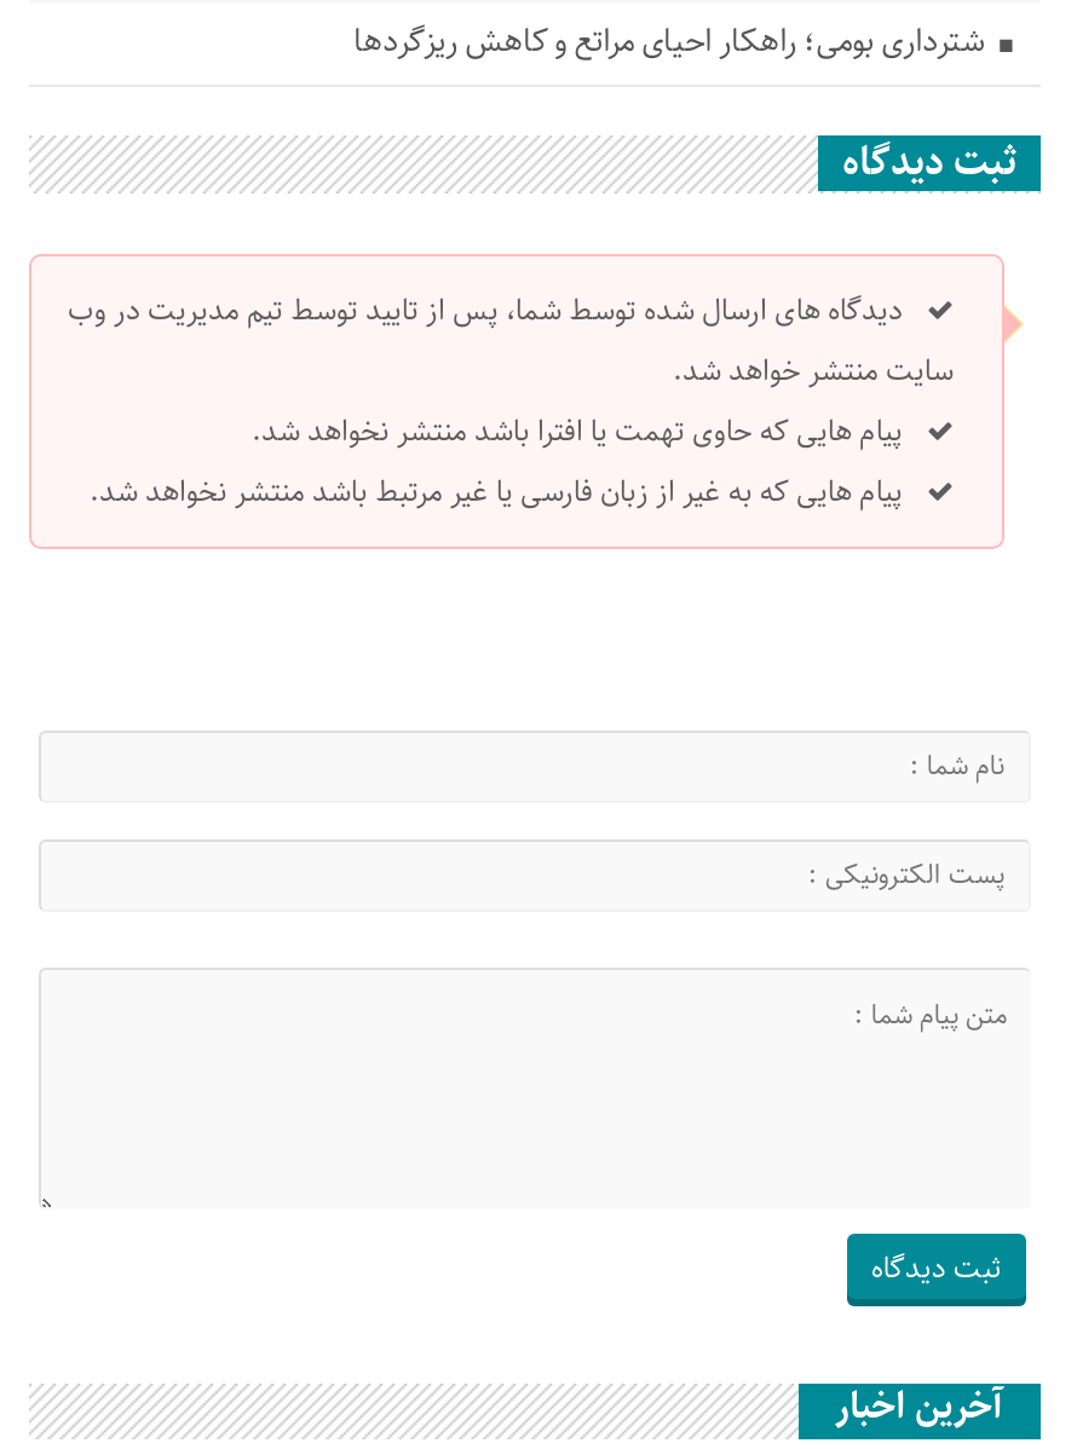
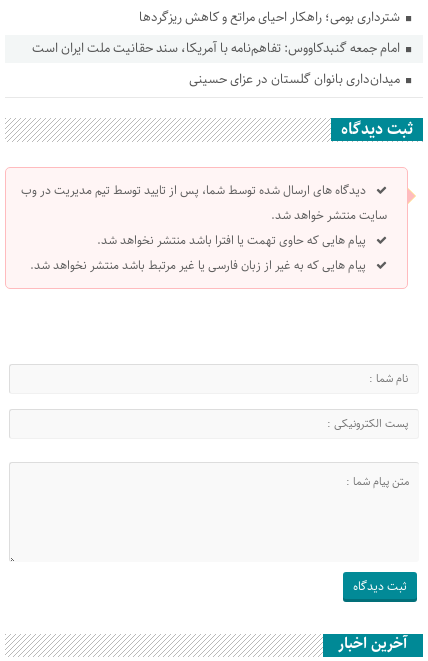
none -> [32,37,403,91] امام جمعه گنبدکاووس: تفاهم‌نامه با آمریکا، سند حقانیت ملت ایران است | میدان‌داری بانوان گلستان در عزای حسینی

